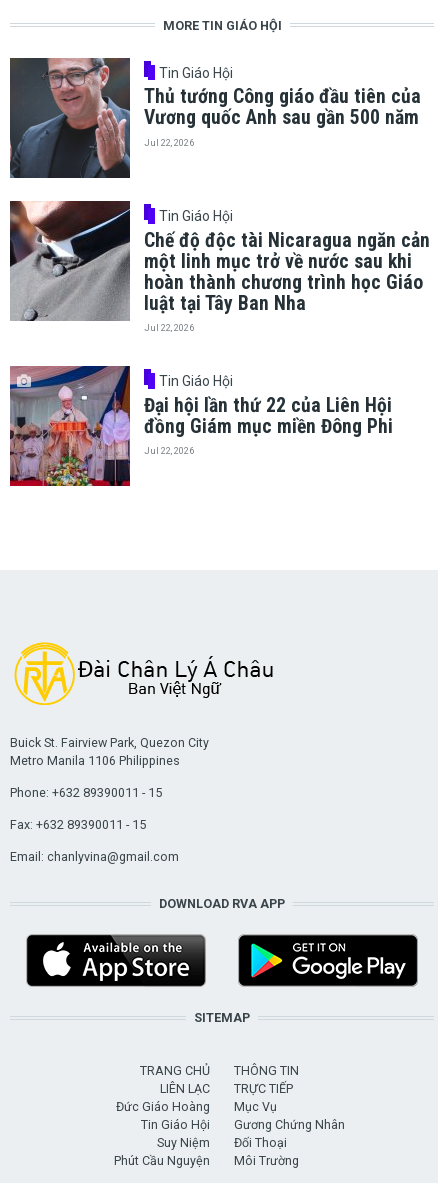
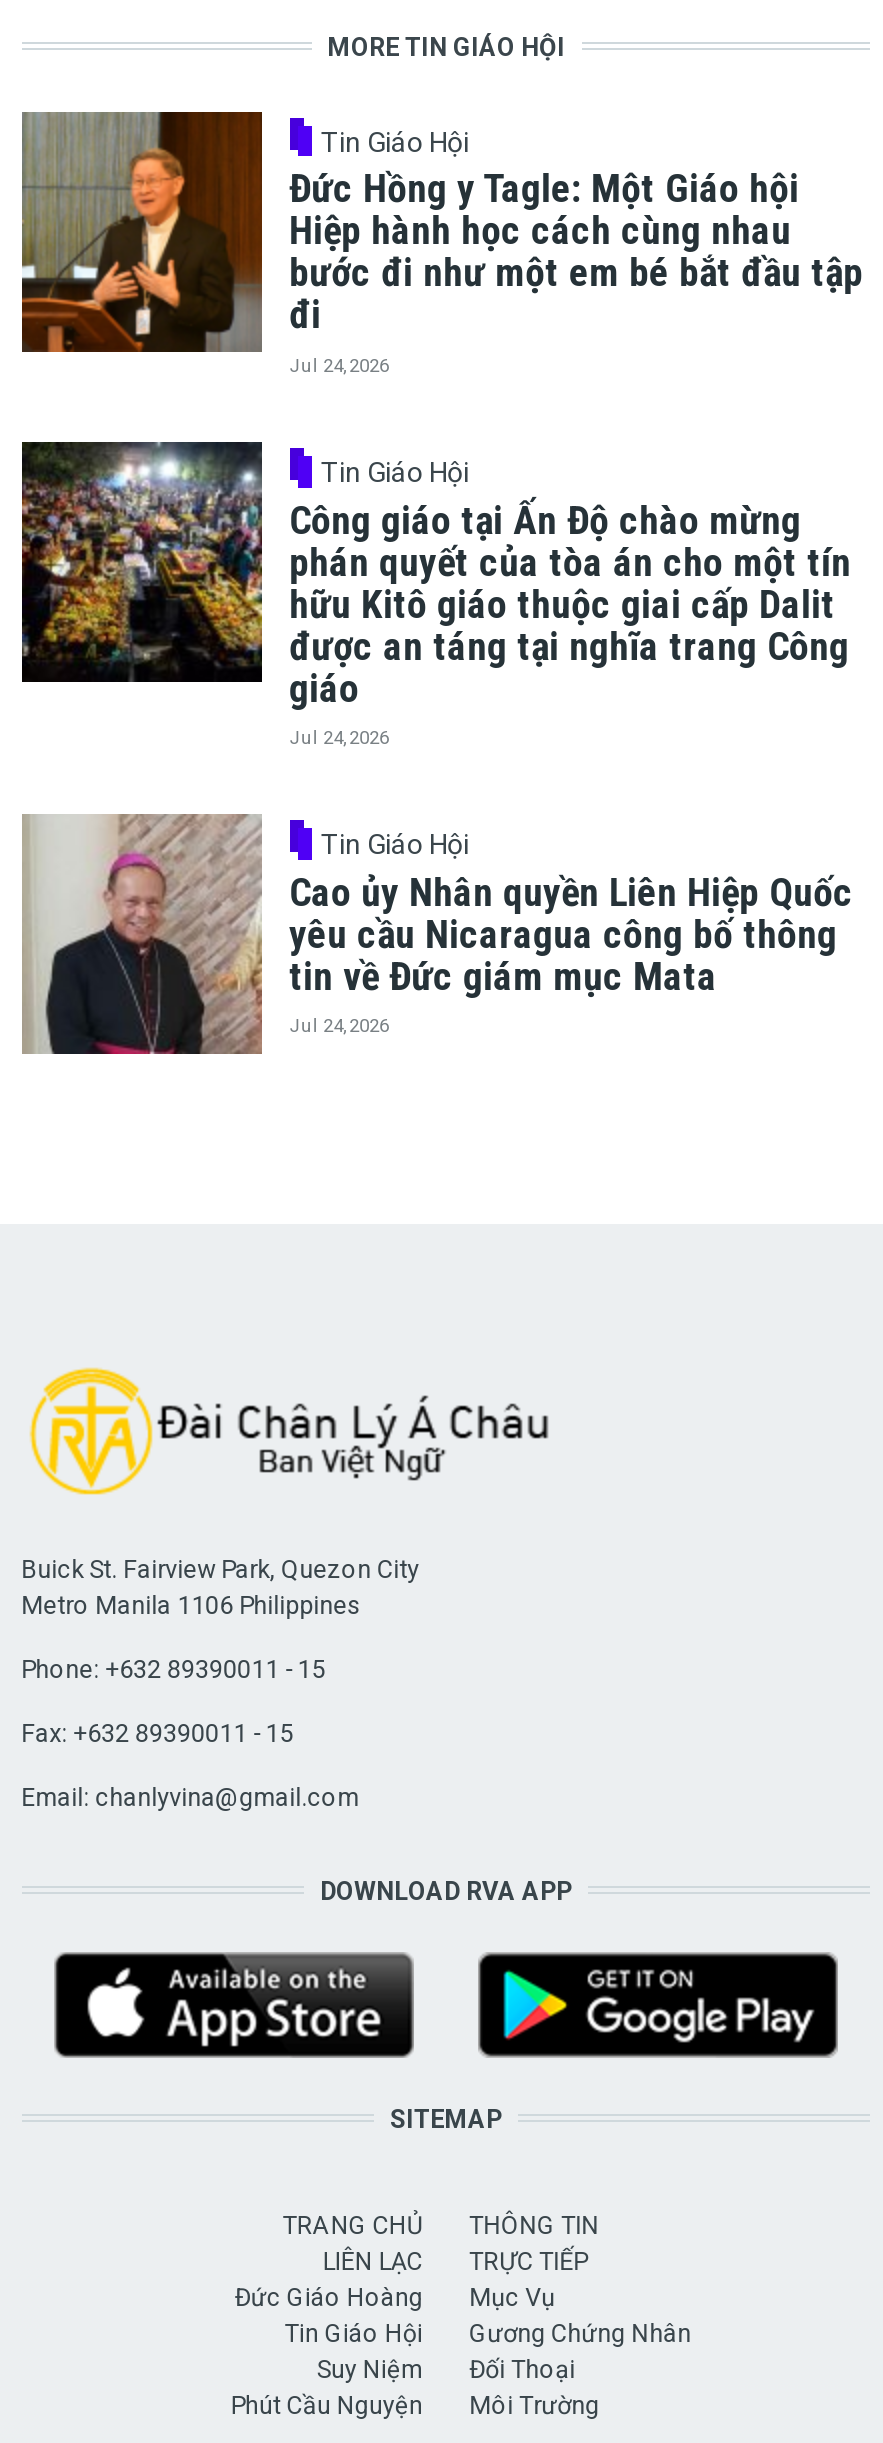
[9,57,421,179] [image] | Thủ tướng Công giáo đầu tiên của | Vương quốc Anh sau gần 500 năm | Jul 22, 2026 -> [20,110,863,376] [image] | Đức Hồng y Tagle: Một Giáo hội | Hiệp hành học cách cùng nhau | bước đi như một em bé bắt đầu tập | đi | Jul 24, 2026
[9,200,430,333] [image] | Chế độ độc tài Nicaragua ngăn cản | một linh mục trở về nước sau khi | hoàn thành chương trình học Giáo | luật tại Tây Ban Nha | Jul 22, 2026 -> [20,440,851,748] [image] | Công giáo tại Ấn Độ chào mừng | phán quyết của tòa án cho một tín | hữu Kitô giáo thuộc giai cấp Dalit | được an táng tại nghĩa trang Công | giáo | Jul 24, 2026
[9,365,393,487] [image] | Đại hội lần thứ 22 của Liên Hội | đồng Giám mục miền Đông Phi | Jul 22, 2026 -> [22,812,853,1056] [image] | Cao ủy Nhân quyền Liên Hiệp Quốc | yêu cầu Nicaragua công bố thông | tin về Đức giám mục Mata | Jul 24, 2026

